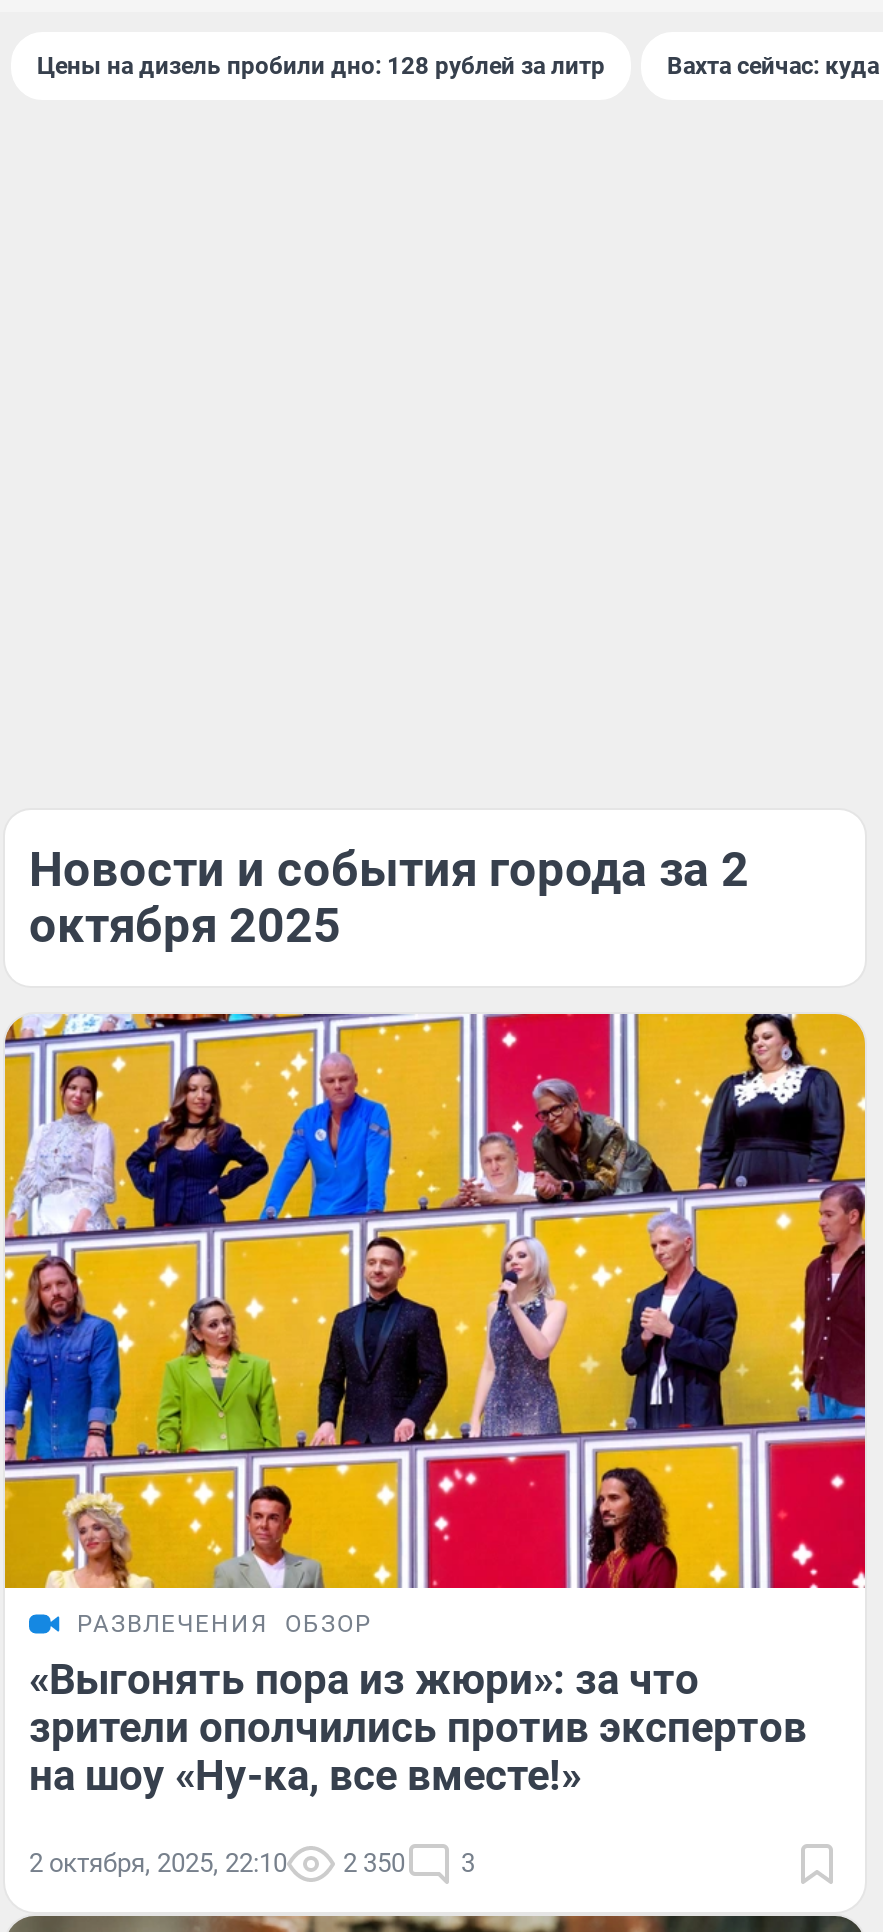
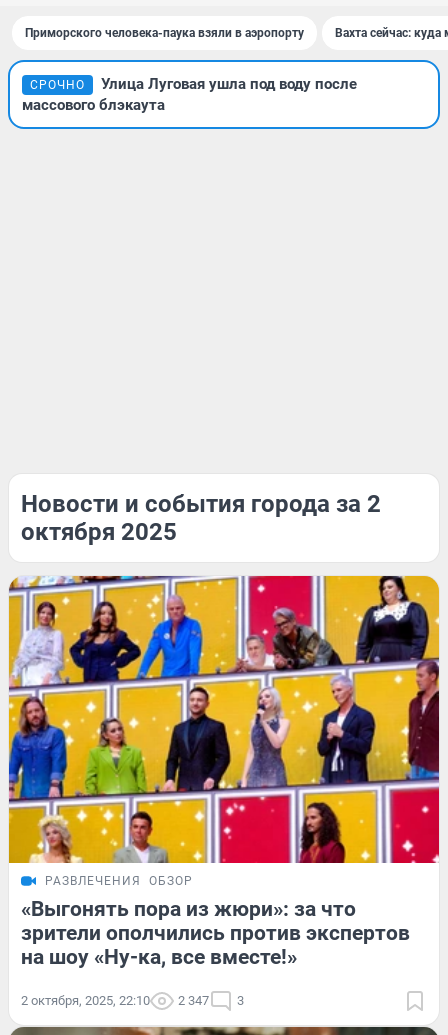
[37,52,605,80] Цены на дизель пробили дно: 128 рублей за литр -> [25,26,304,40] Приморского человека-паука взяли в аэропорту
none -> [7,59,441,130] [image] | СРОЧНО | Улица Луговая ушла под воду после | массового блэкаута
[29,1847,475,1877] 2 октября, 2025, 22:10 2 350 3 -> [21,993,244,1008] 2 октября, 2025, 22:10 2 347 3

